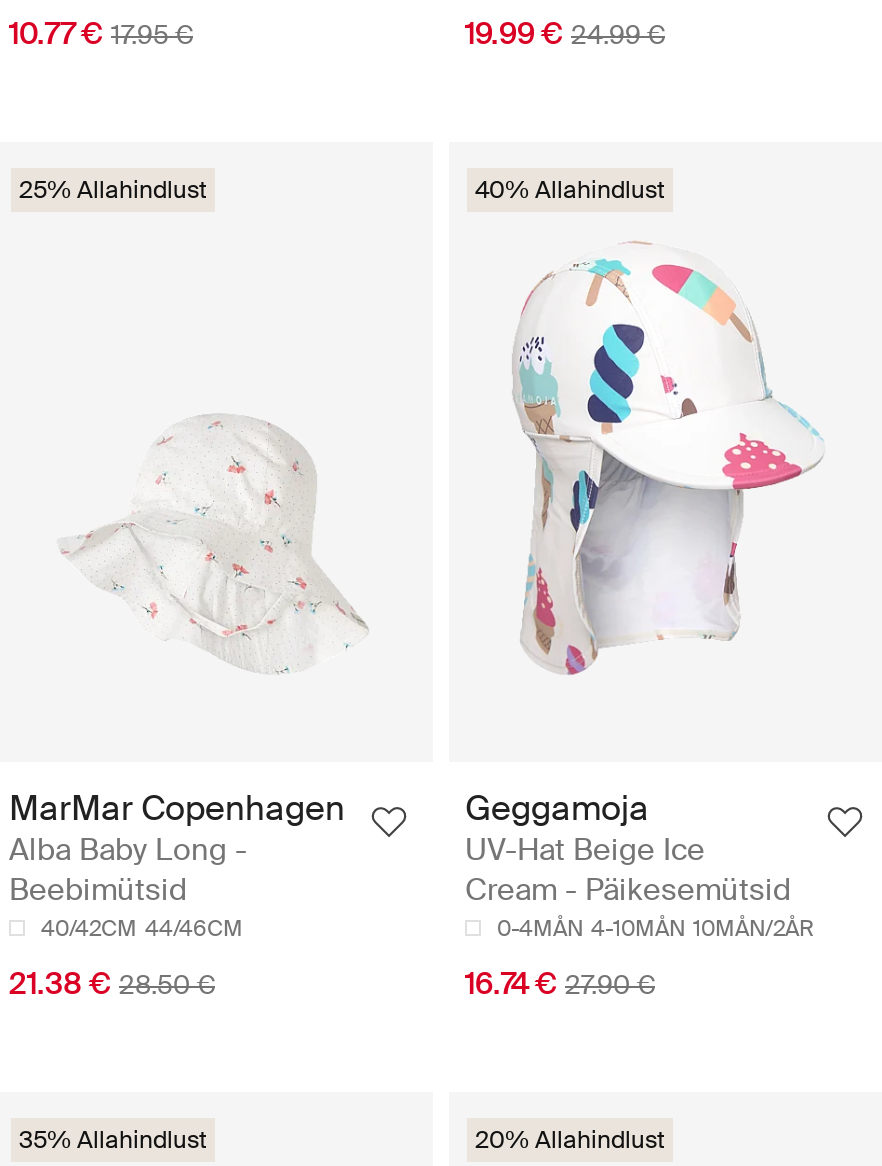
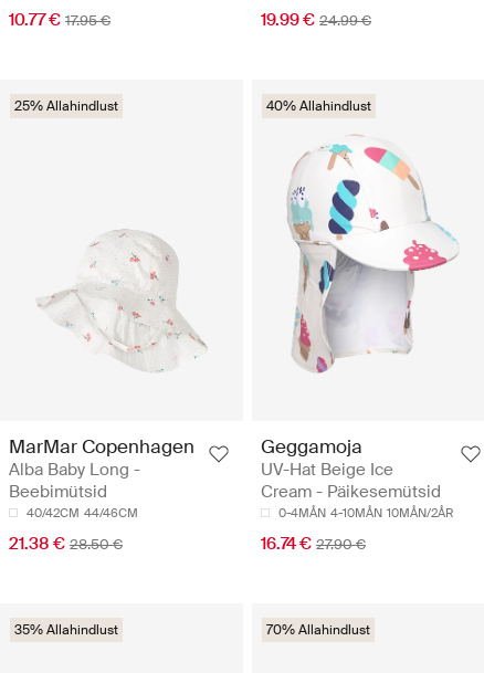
[475,1123,665,1155] 20% Allahindlust -> [266,622,370,639] 70% Allahindlust

